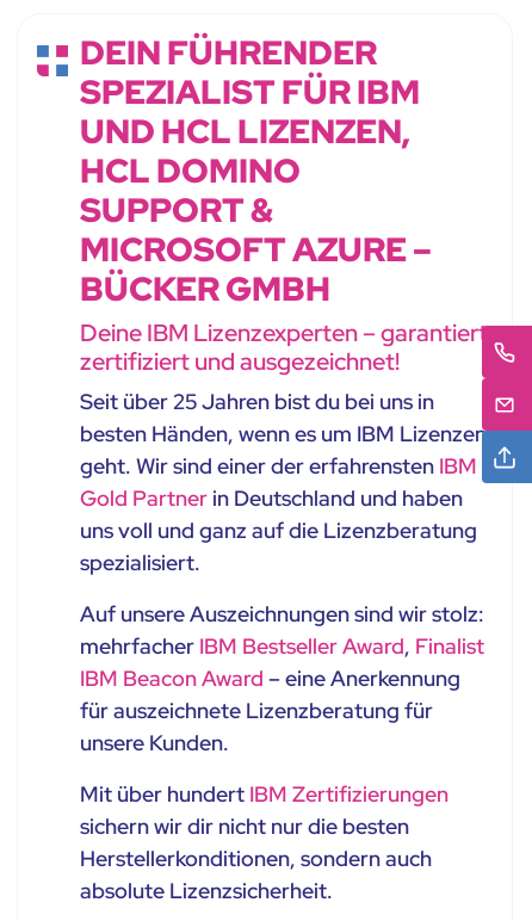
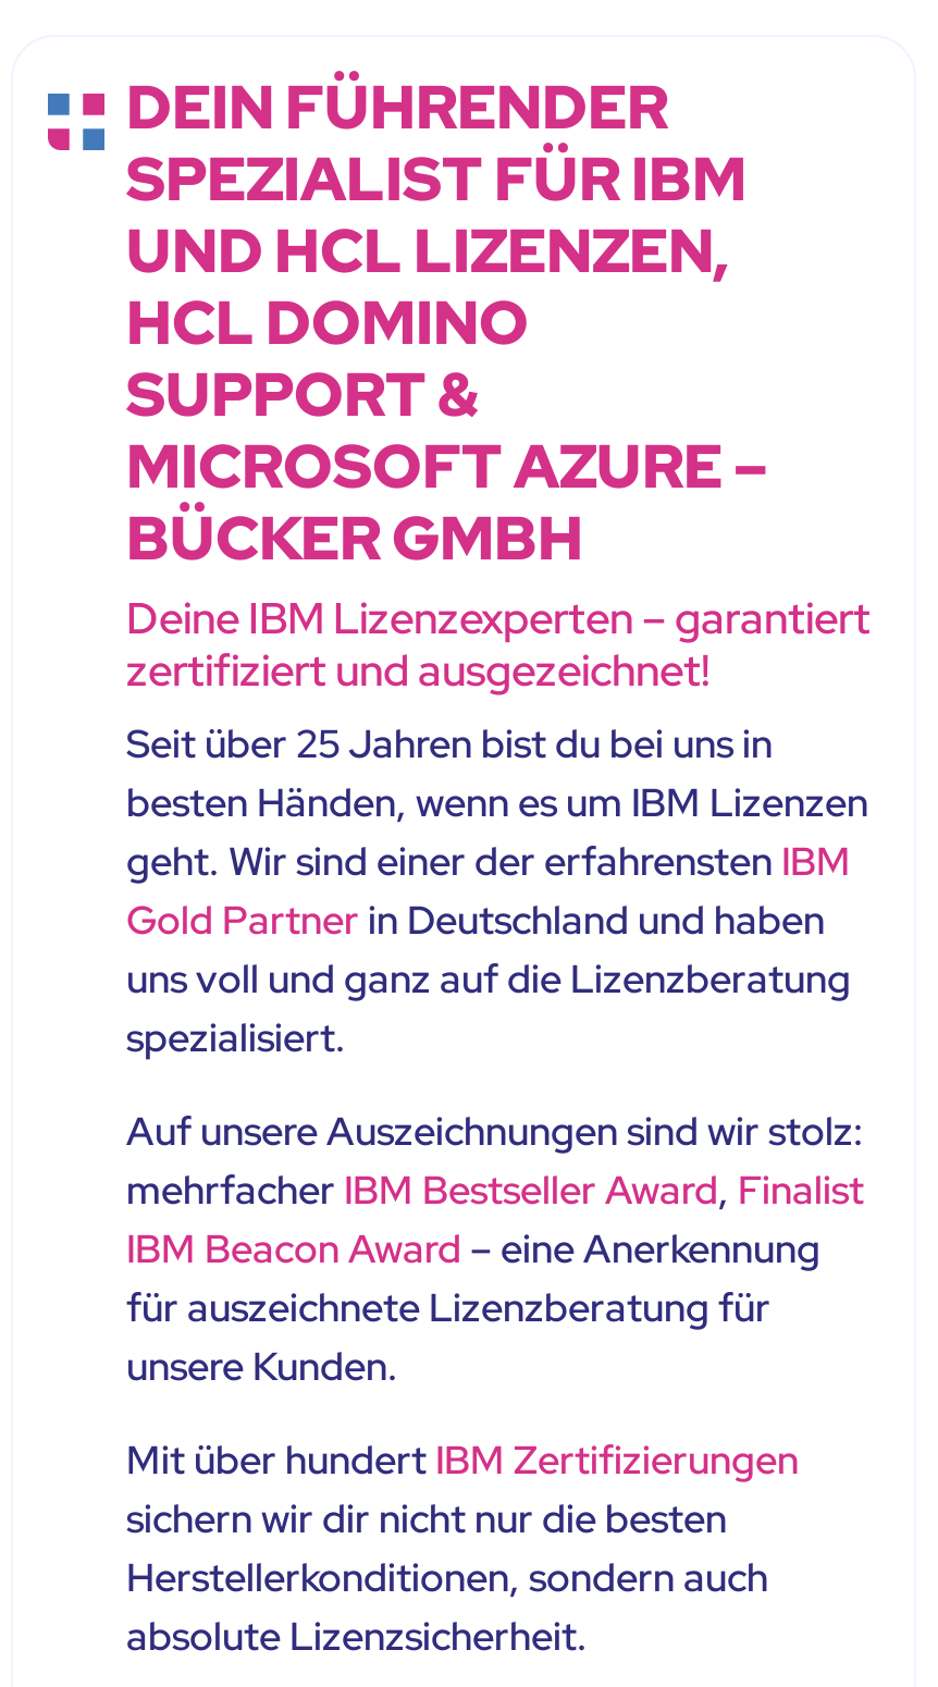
[481,324,528,484] [image] -> none

